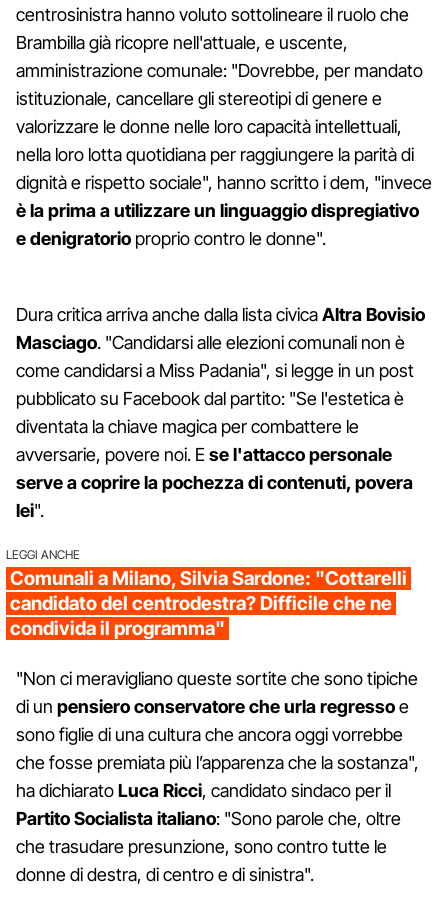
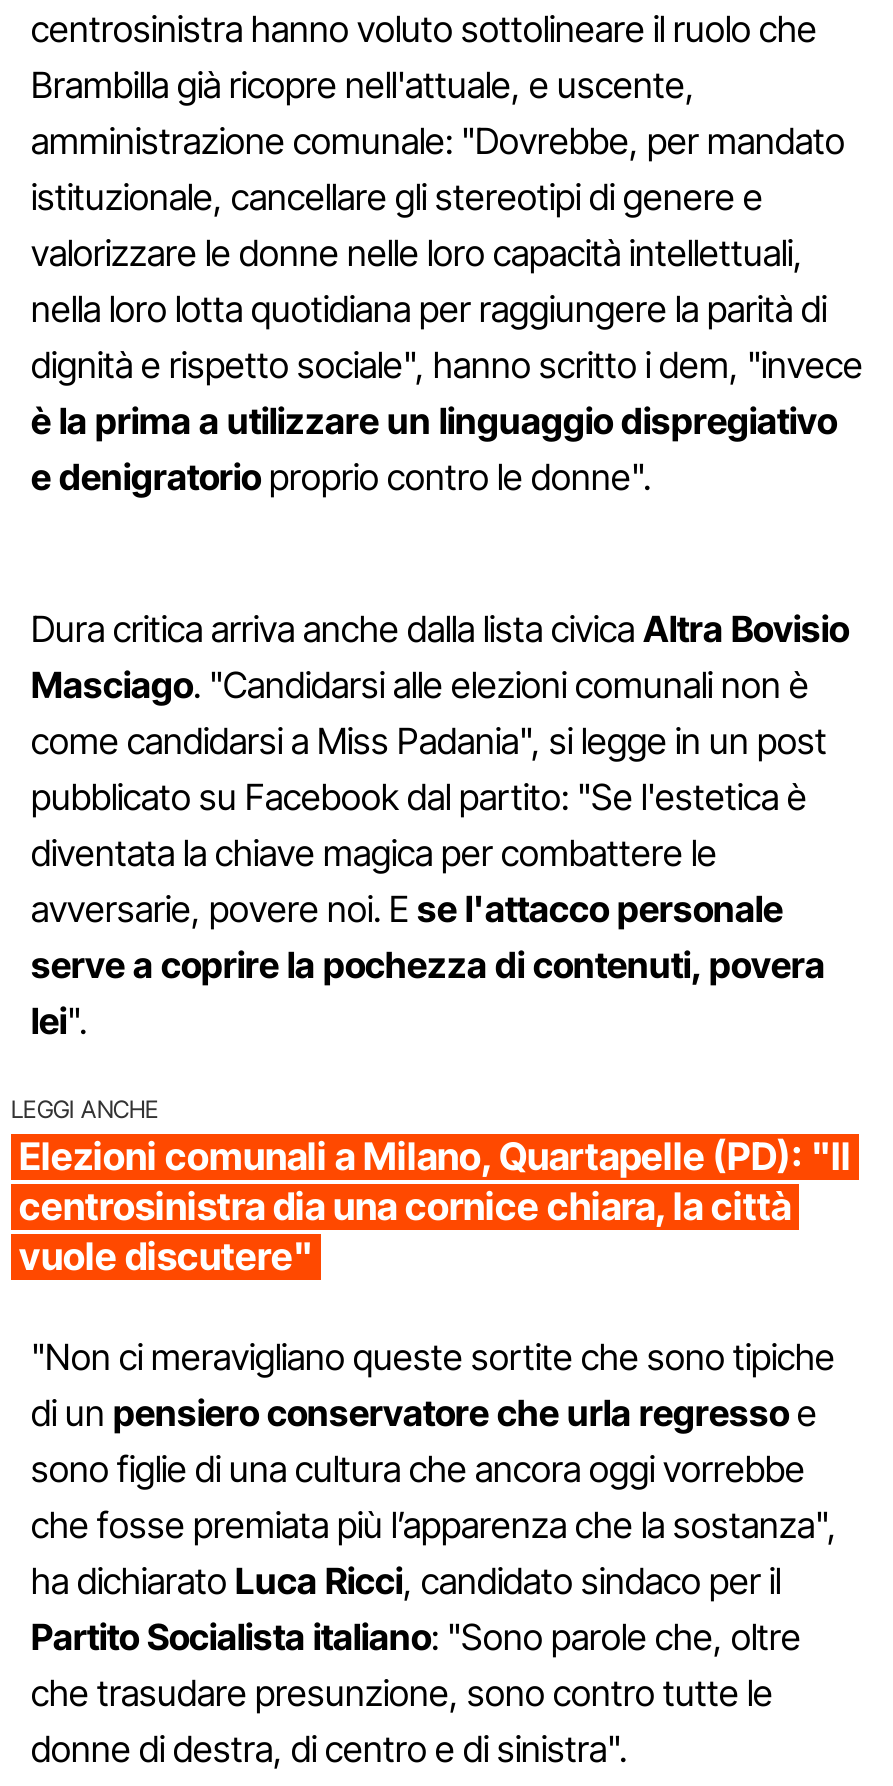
[10,567,407,640] Comunali a Milano, Silvia Sardone: "Cottarelli | candidato del centrodestra? Difficile che ne | condivida il programma" -> [19,1134,851,1280] Elezioni comunali a Milano, Quartapelle (PD): "Il | centrosinistra dia una cornice chiara, la città | vuole discutere"

